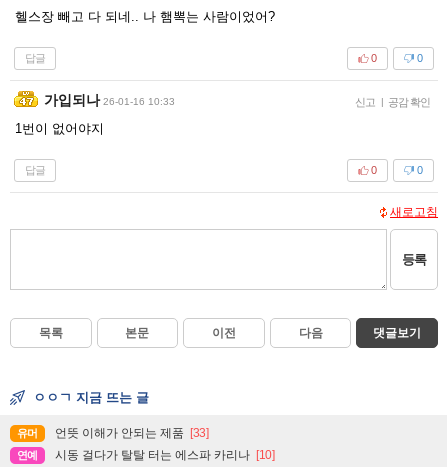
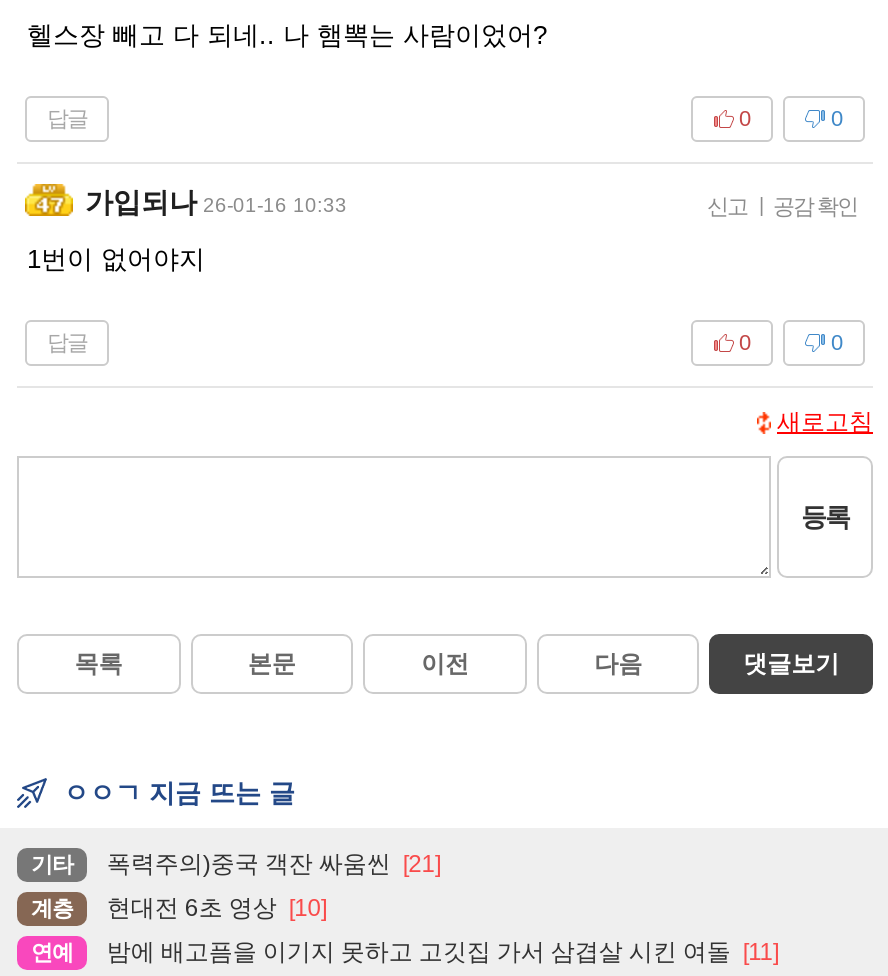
[17,426,209,440] 유머 | 언뜻 이해가 안되는 제품 [33] -> [31,849,440,921] 기타 | 폭력주의)중국 객잔 싸움씬 [21] | 계층 | 현대전 6초 영상 [10]
[55,448,275,462] 시동 걸다가 탈탈 터는 에스파 카리나 [10] -> [107,937,778,965] 밤에 배고픔을 이기지 못하고 고깃집 가서 삼겹살 시킨 여돌 [11]

